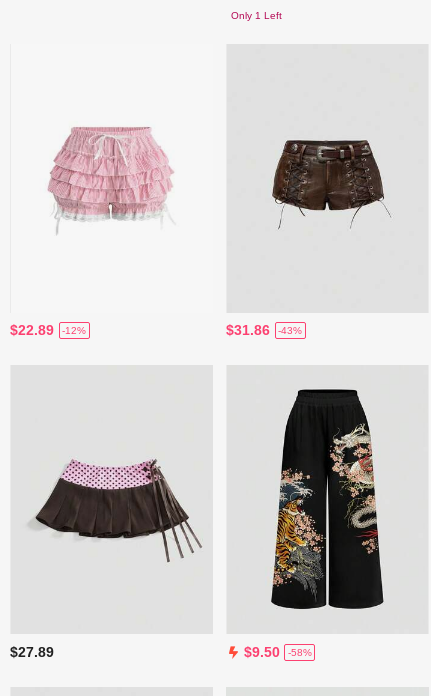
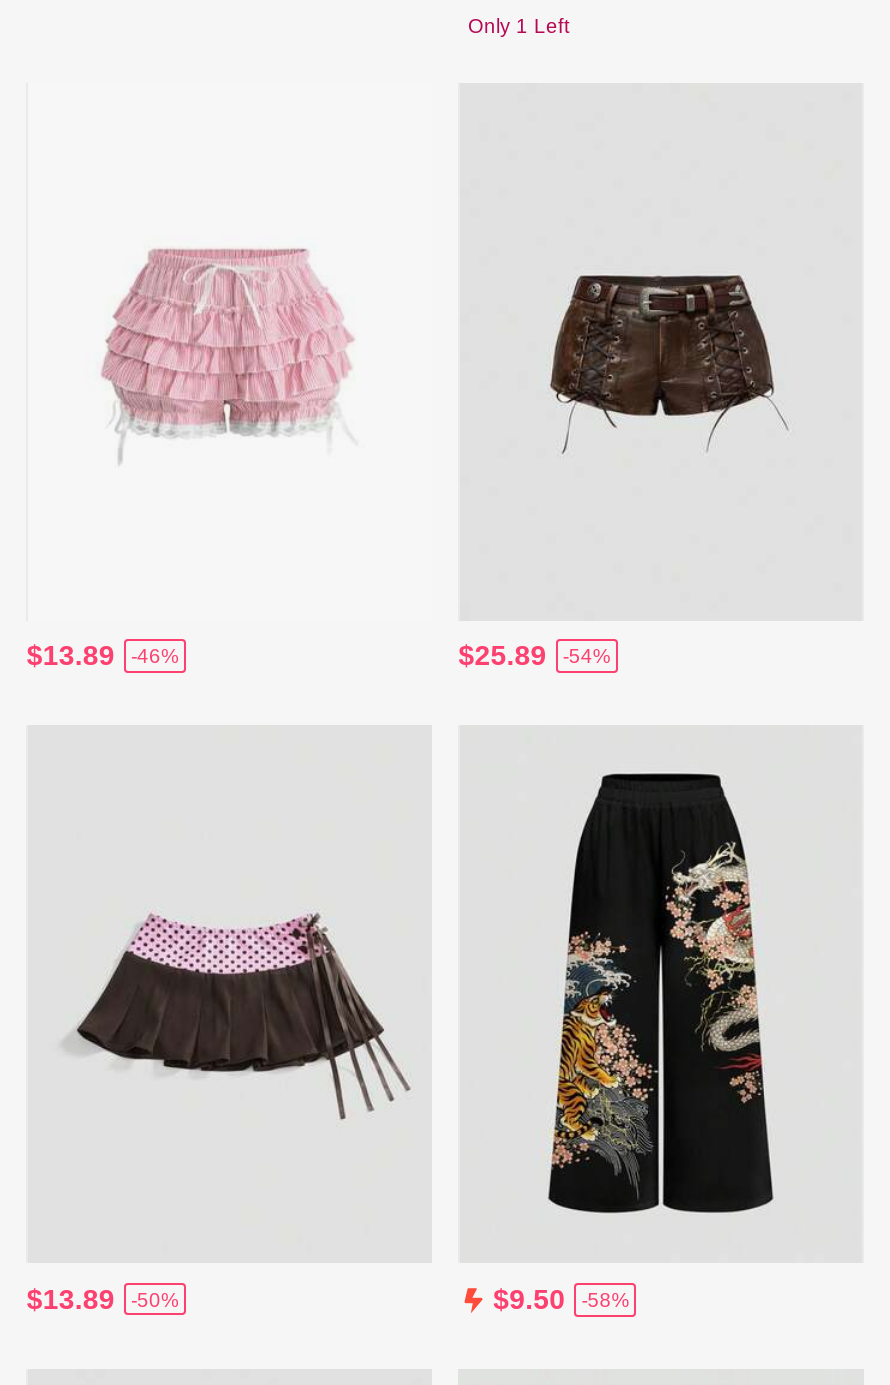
[10,322,302,338] $22.89 | -12% | $31.86 | -43% -> [27,640,611,672] $13.89 | -46% | $25.89 | -54%
[10,644,54,660] $27.89 -> [27,1282,179,1314] $13.89 | -50%

